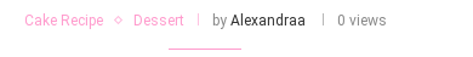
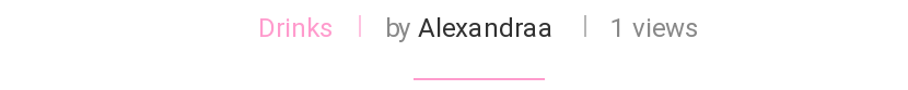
[24,12,184,29] Cake Recipe | Dessert -> [258,13,335,43] Drinks
[337,12,386,29] 0 views -> [610,13,700,43] 1 views

